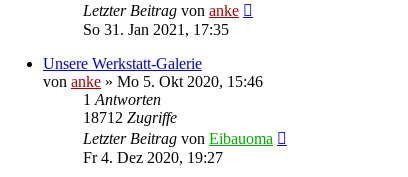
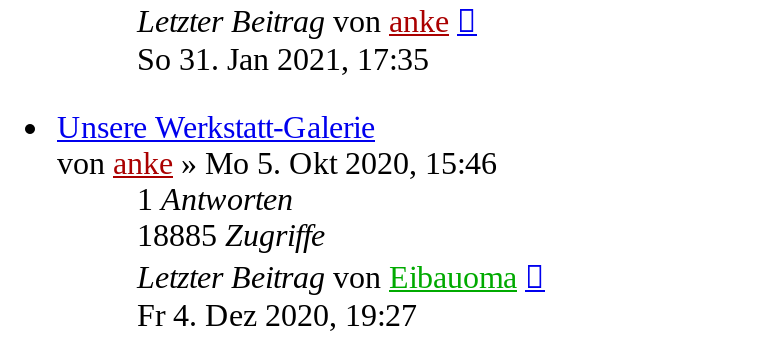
[83,109,177,126] 18712 Zugriffe -> [137,218,325,252] 18885 Zugriffe

